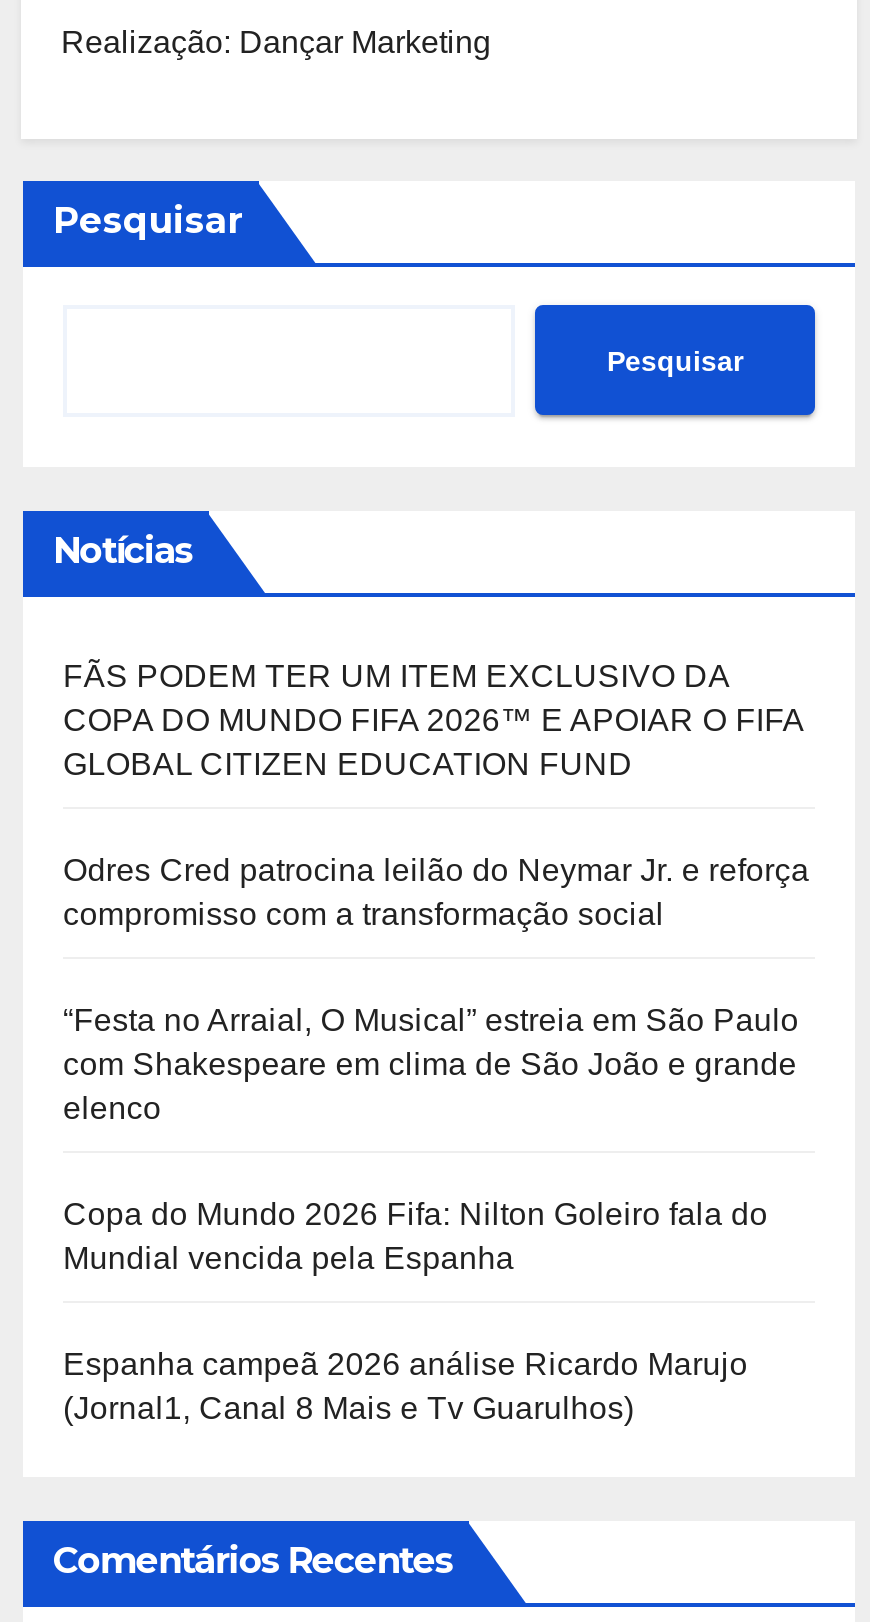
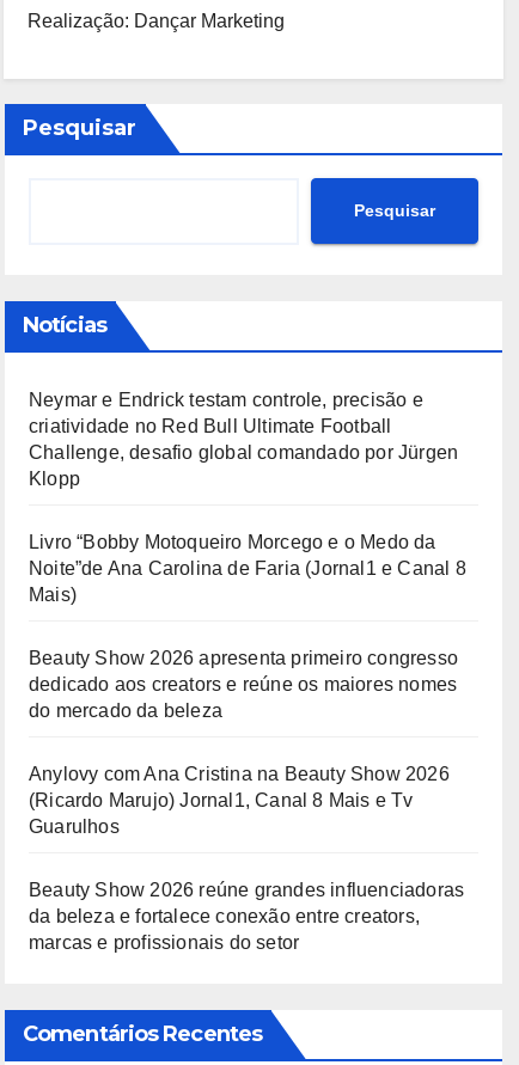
[63,660,803,782] FÃS PODEM TER UM ITEM EXCLUSIVO DA | COPA DO MUNDO FIFA 2026™ E APOIAR O FIFA | GLOBAL CITIZEN EDUCATION FUND -> [29,389,458,489] Neymar e Endrick testam controle, precisão e | criatividade no Red Bull Ultimate Football | Challenge, desafio global comandado por Jürgen | Klopp
[63,854,809,932] Odres Cred patrocina leilão do Neymar Jr. e reforça | compromisso com a transformação social -> [29,532,466,605] Livro “Bobby Motoqueiro Morcego e o Medo da | Noite”de Ana Carolina de Faria (Jornal1 e Canal 8 | Mais)
[63,1004,799,1126] “Festa no Arraial, O Musical” estreia em São Paulo | com Shakespeare em clima de São João e grande | elenco -> [29,648,458,721] Beauty Show 2026 apresenta primeiro congresso | dedicado aos creators e reúne os maiores nomes | do mercado da beleza
[63,1198,768,1276] Copa do Mundo 2026 Fifa: Nilton Goleiro fala do | Mundial vencida pela Espanha -> [29,764,449,836] Anylovy com Ana Cristina na Beauty Show 2026 | (Ricardo Marujo) Jornal1, Canal 8 Mais e Tv | Guarulhos
[63,1348,748,1426] Espanha campeã 2026 análise Ricardo Marujo | (Jornal1, Canal 8 Mais e Tv Guarulhos) -> [29,879,464,952] Beauty Show 2026 reúne grandes influenciadoras | da beleza e fortalece conexão entre creators, | marcas e profissionais do setor

